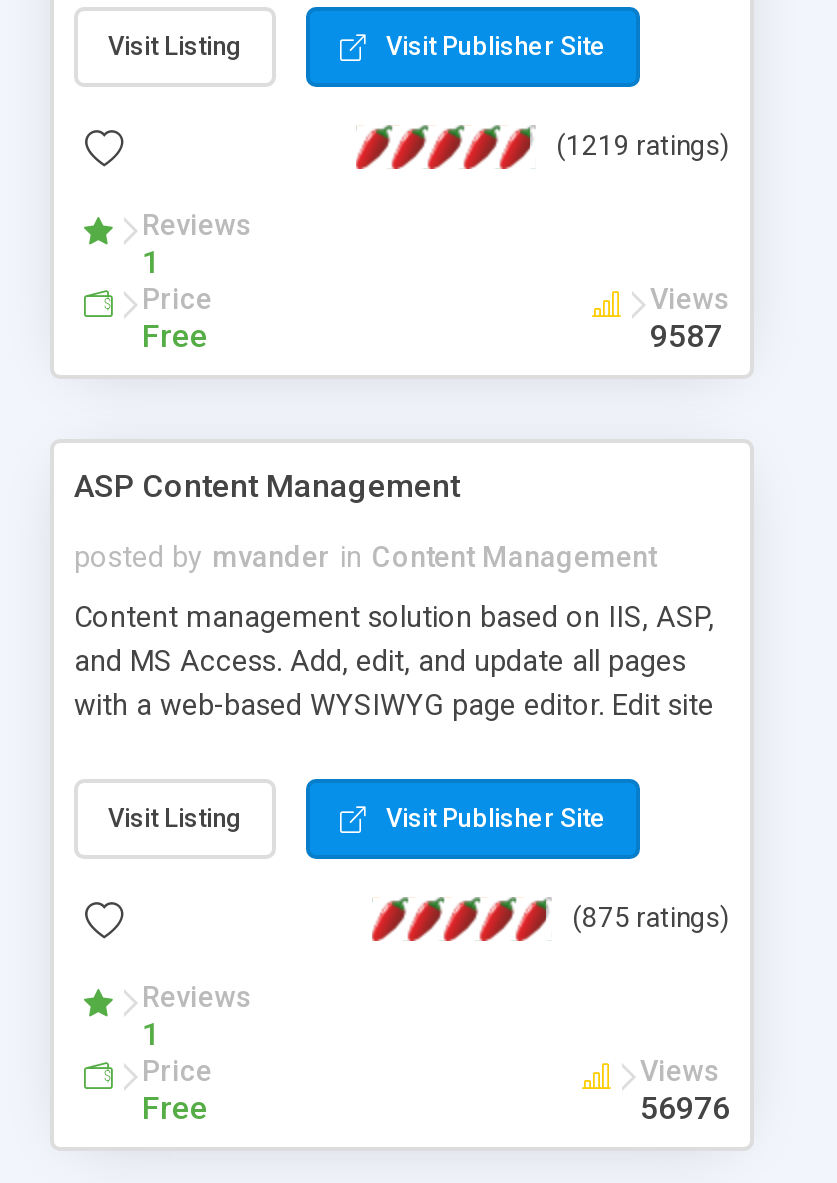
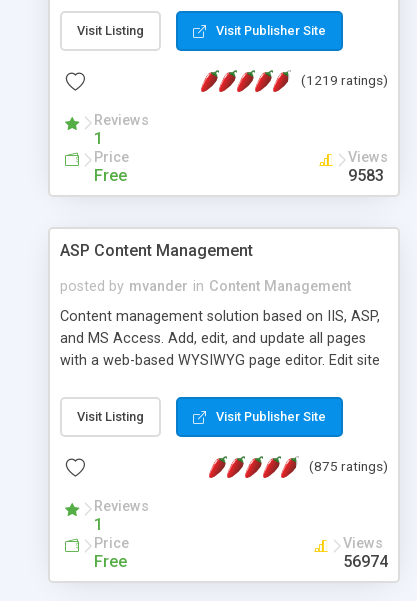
[650,317,722,355] 9587 -> [348,166,384,185] 9583
[640,1089,730,1127] 56976 -> [343,552,388,571] 56974

